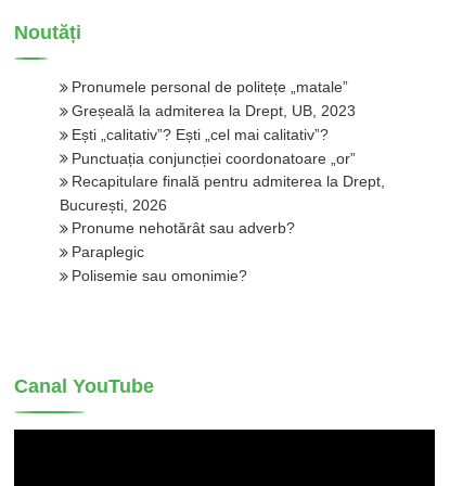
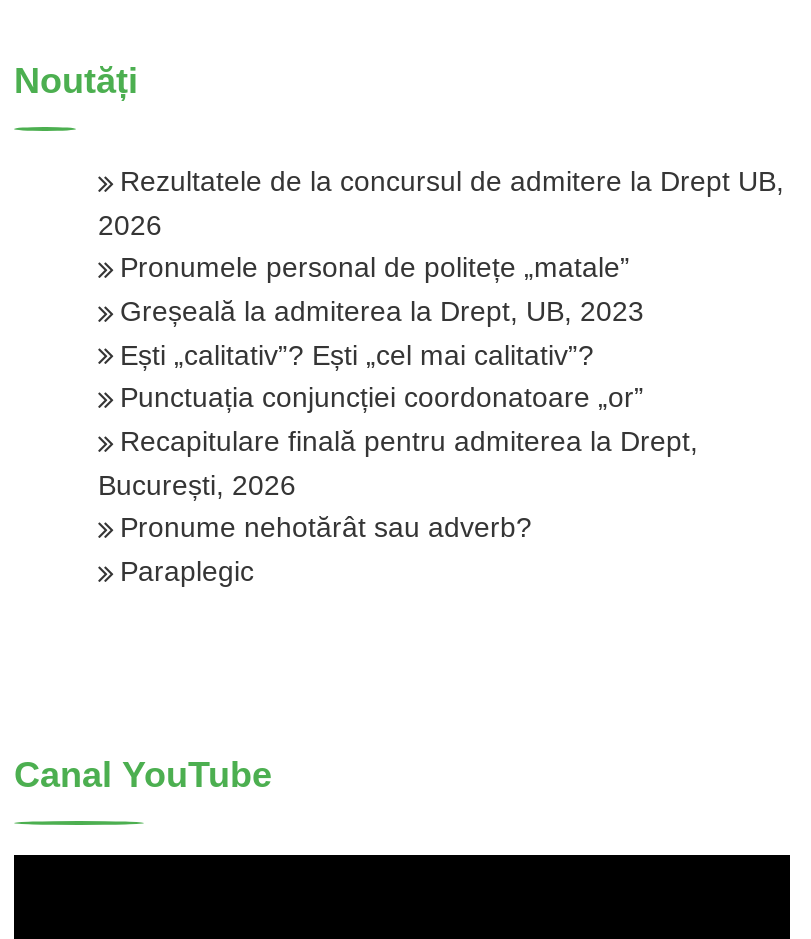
none -> [98,165,784,241] Rezultatele de la concursul de admitere la Drept UB, | 2026
moved [60,78,385,260] -> [98,251,698,586]: Pronumele personal de politețe „matale” | Greșeală la admiterea la Drept, UB, 2023 | Ești „calitativ”? Ești „cel mai calitativ”? | Punctuația conjuncției coordonatoare „or” | Recapitulare finală pentru admiterea la Drept, | București, 2026 | Pronume nehotărât sau adverb? | Paraplegic
[72,267,247,284] Polisemie sau omonimie? -> none

